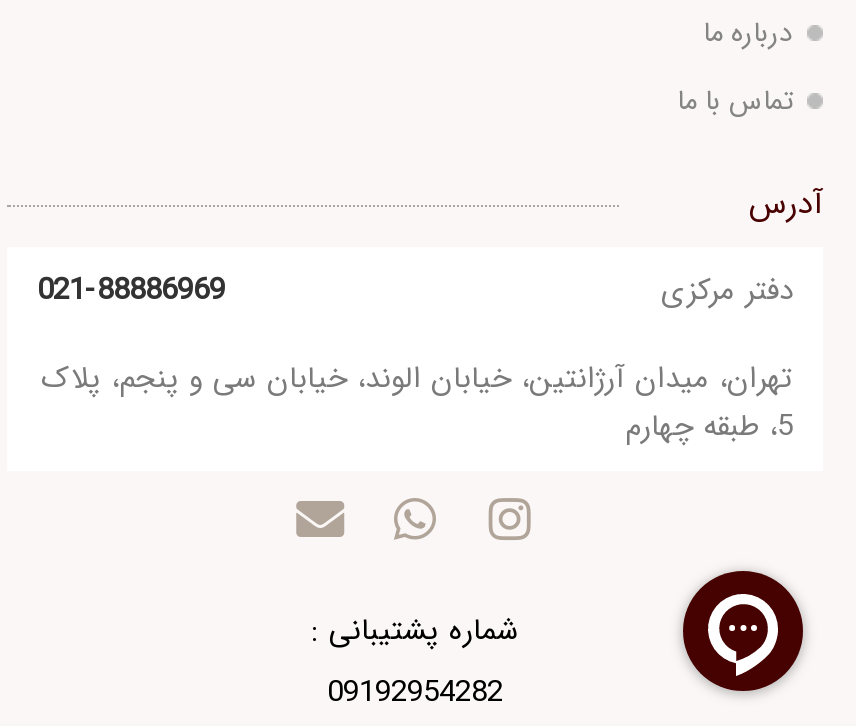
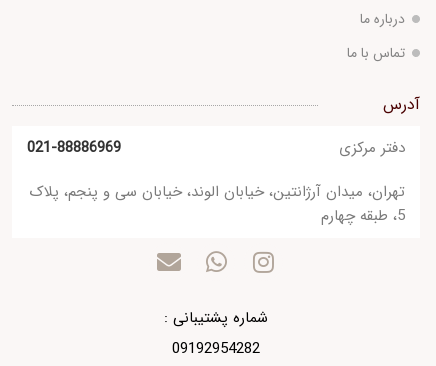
[679,569,807,695] [image] -> none

